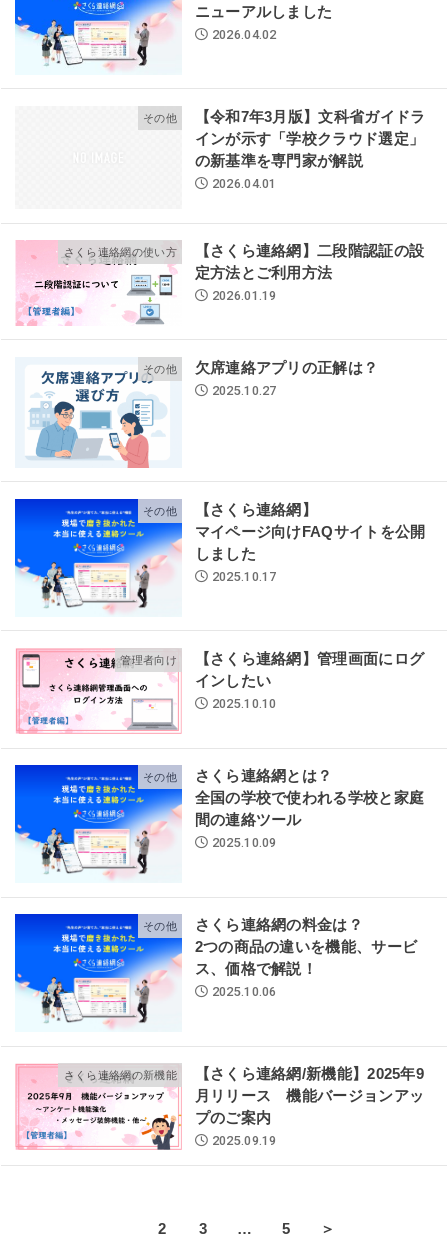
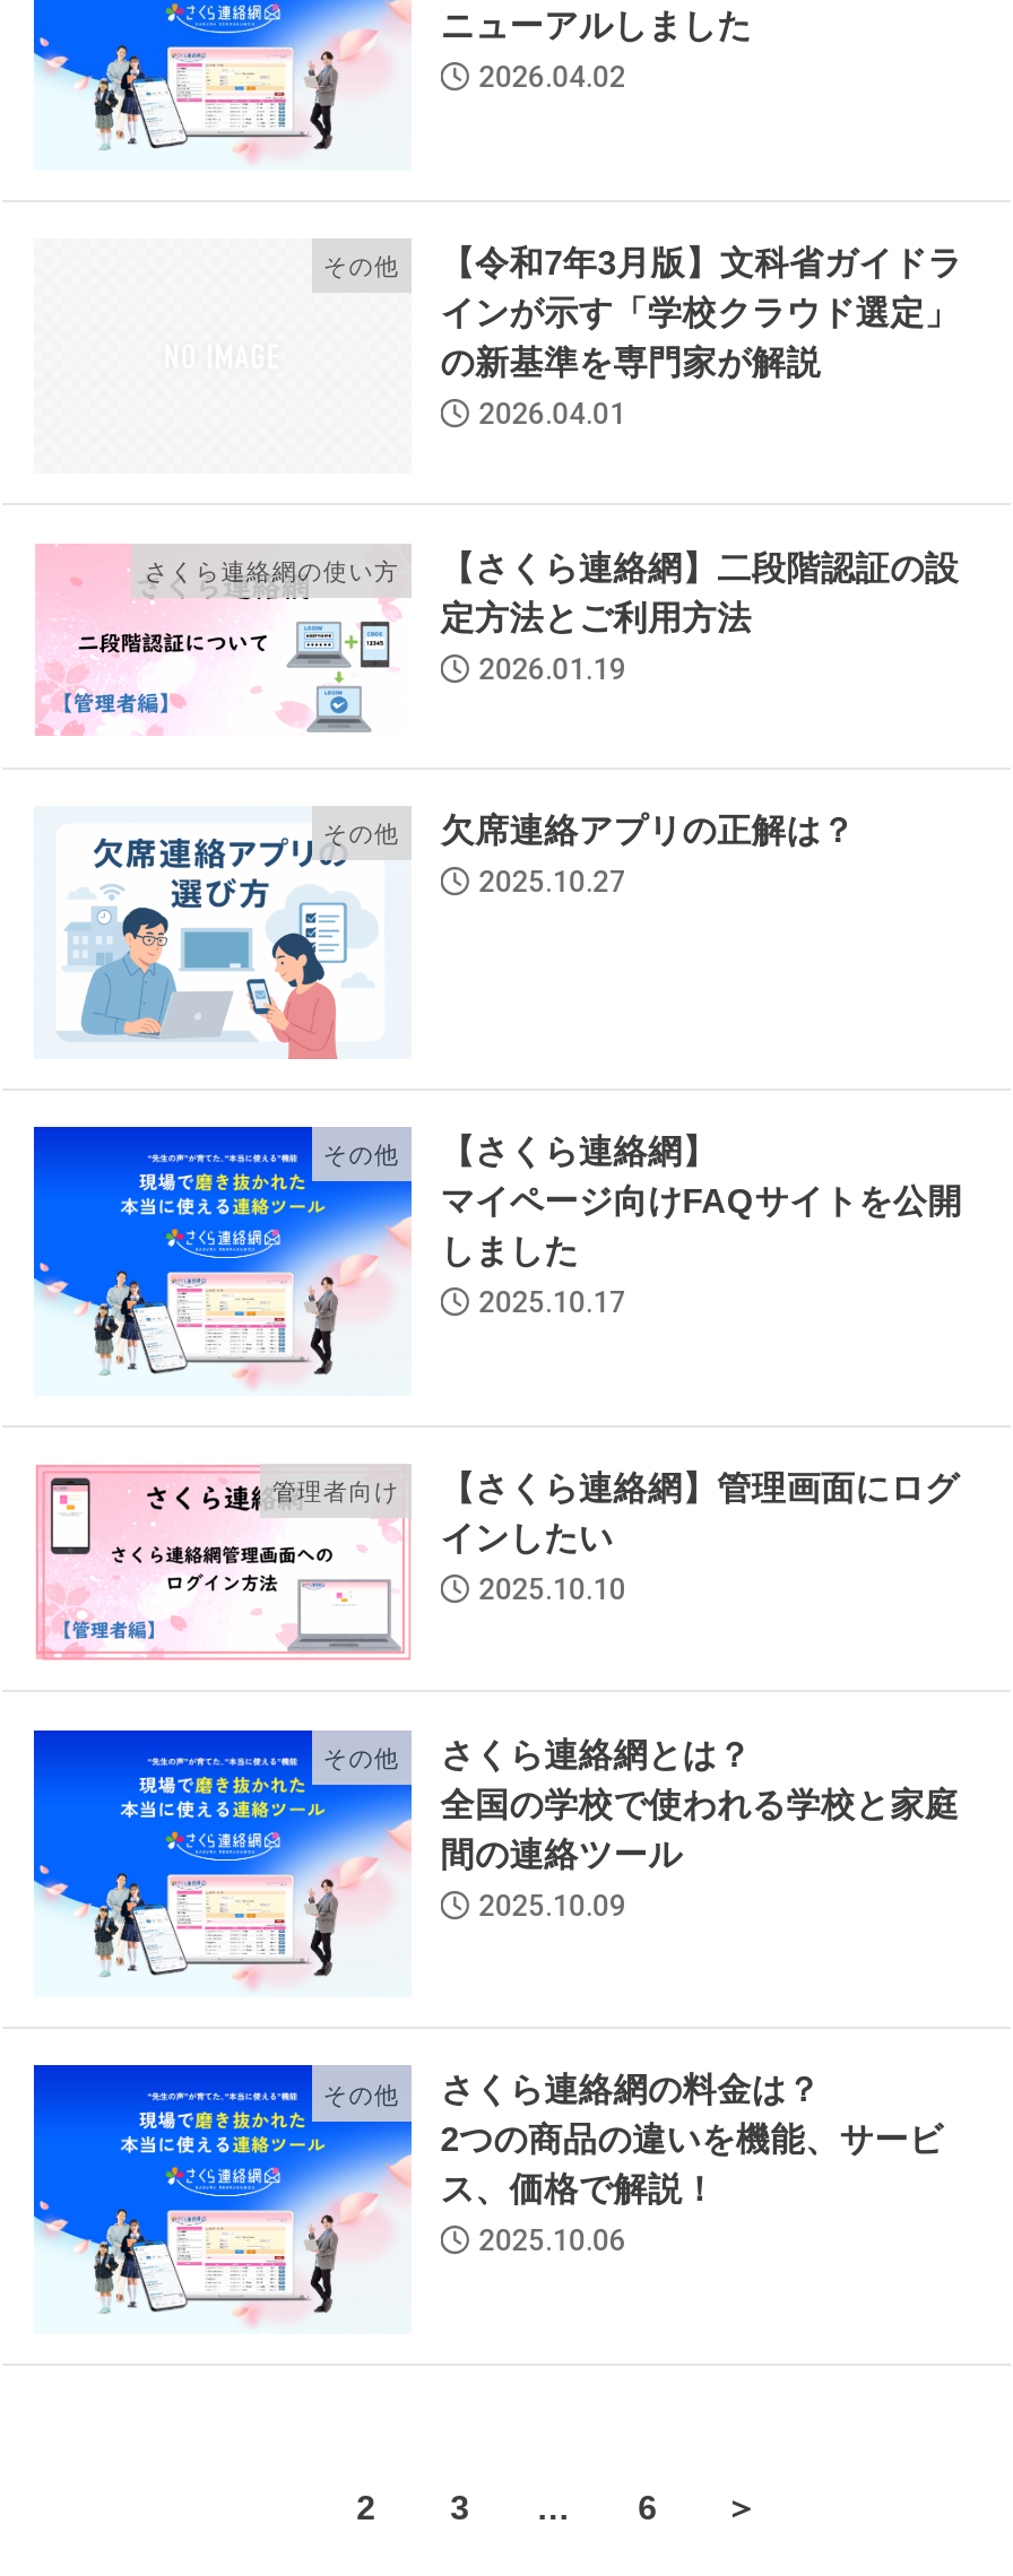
[15,1063,424,1151] [image] | さくら連絡網の新機能 | 【さくら連絡網/新機能】2025年9 | 月リリース 機能バージョンアッ | プのご案内 | 2025.09.19 -> none
[282,1221,290,1237] 5 -> [638,2489,657,2525] 6

